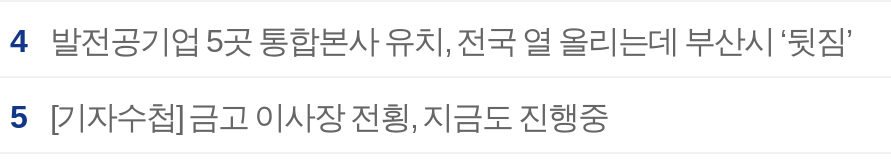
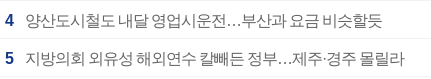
[50,24,852,58] 발전공기업 5곳 통합본사 유치, 전국 열 올리는데 부산시 ‘뒷짐’ -> [25,12,382,29] 양산도시철도 내달 영업시운전…부산과 요금 비슷할듯
[50,100,608,134] [기자수첩] 금고 이사장 전횡, 지금도 진행중 -> [25,50,404,67] 지방의회 외유성 해외연수 칼빼든 정부…제주·경주 몰릴라

